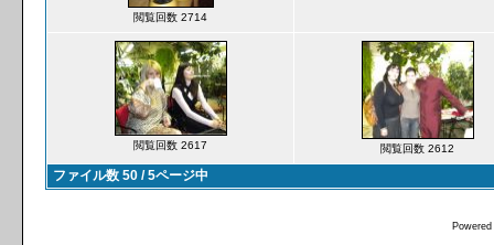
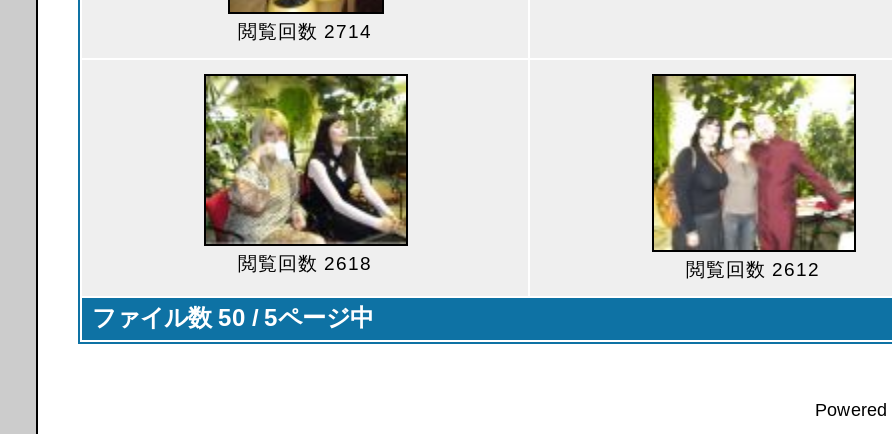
[133,139,207,151] 閲覧回数 2617 -> [238,252,372,274] 閲覧回数 2618

